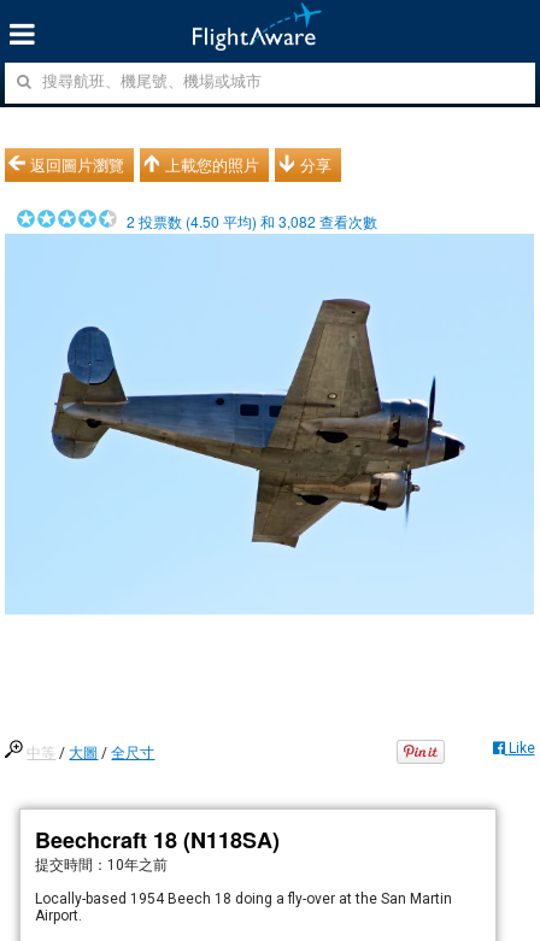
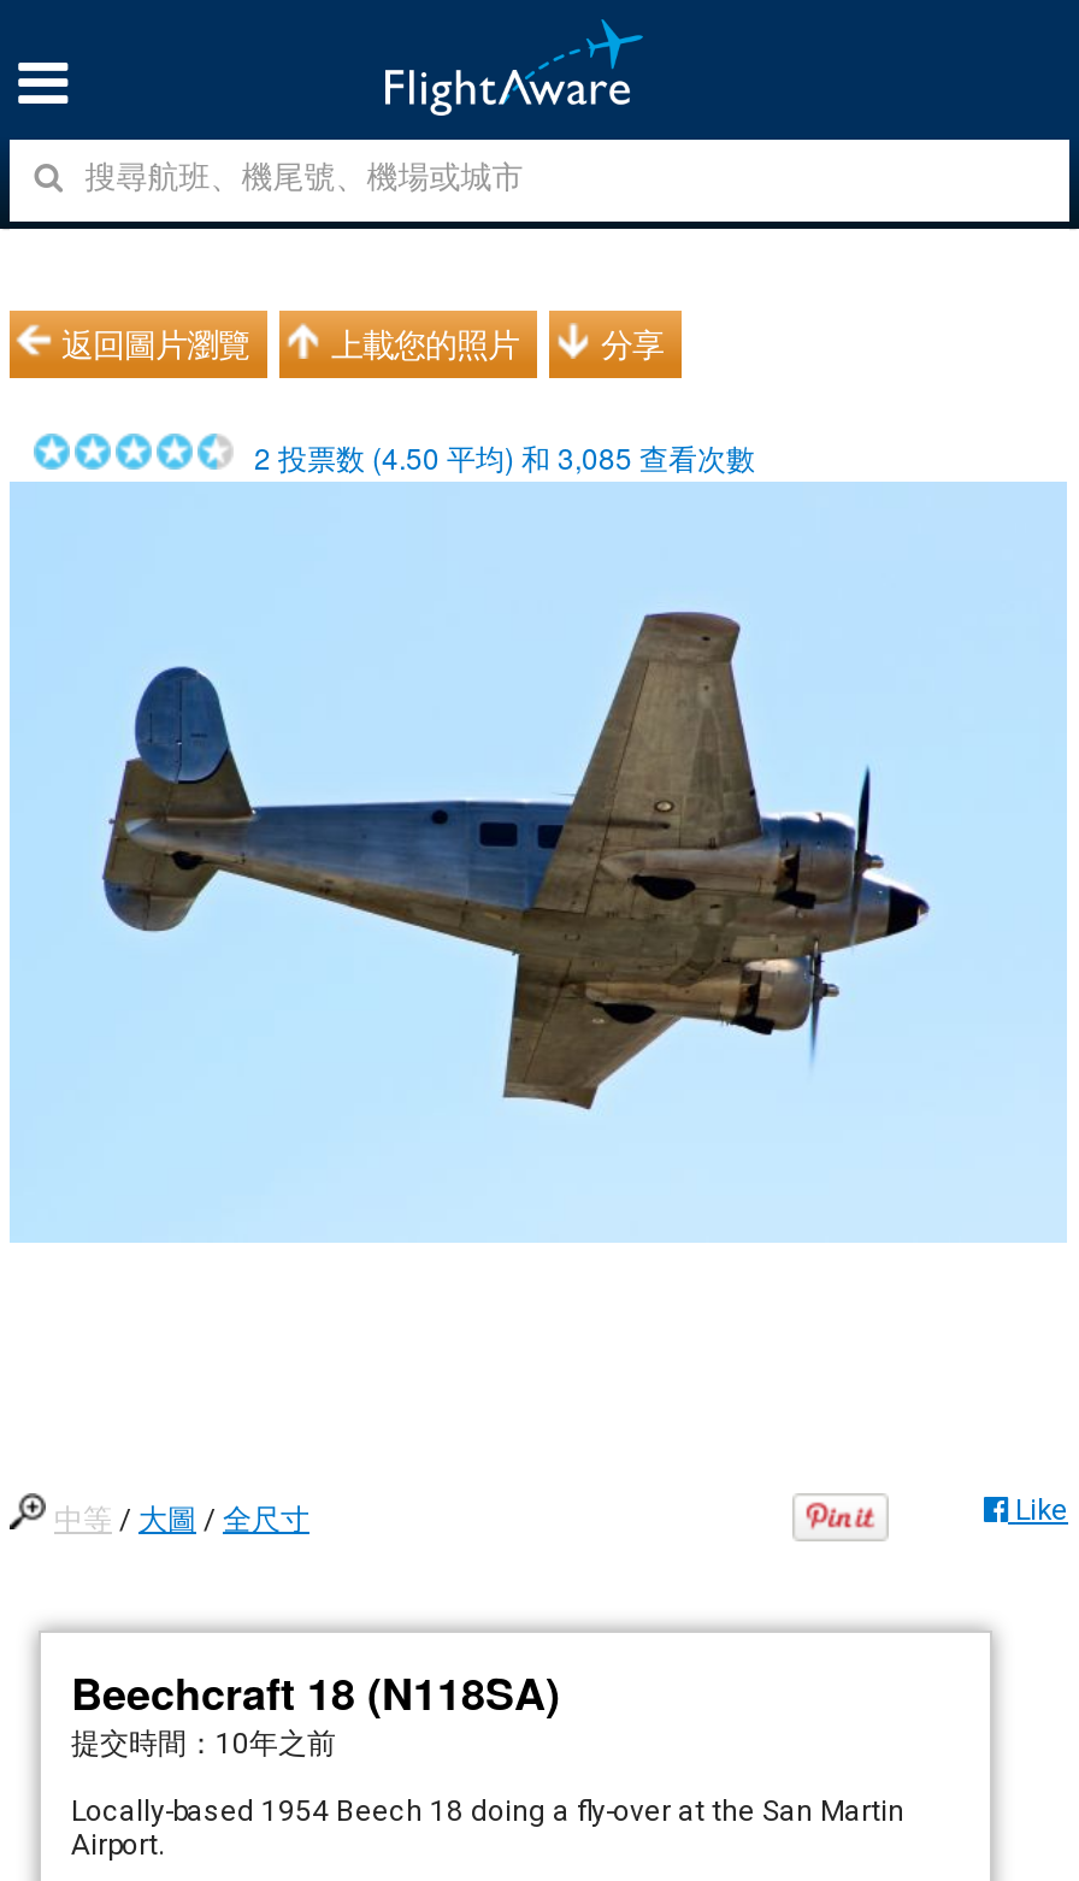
[127,211,385,231] 2投票数 (4.50平均) 和3,082查看次數 -> [254,435,770,476] 2投票数 (4.50平均) 和3,085查看次數

